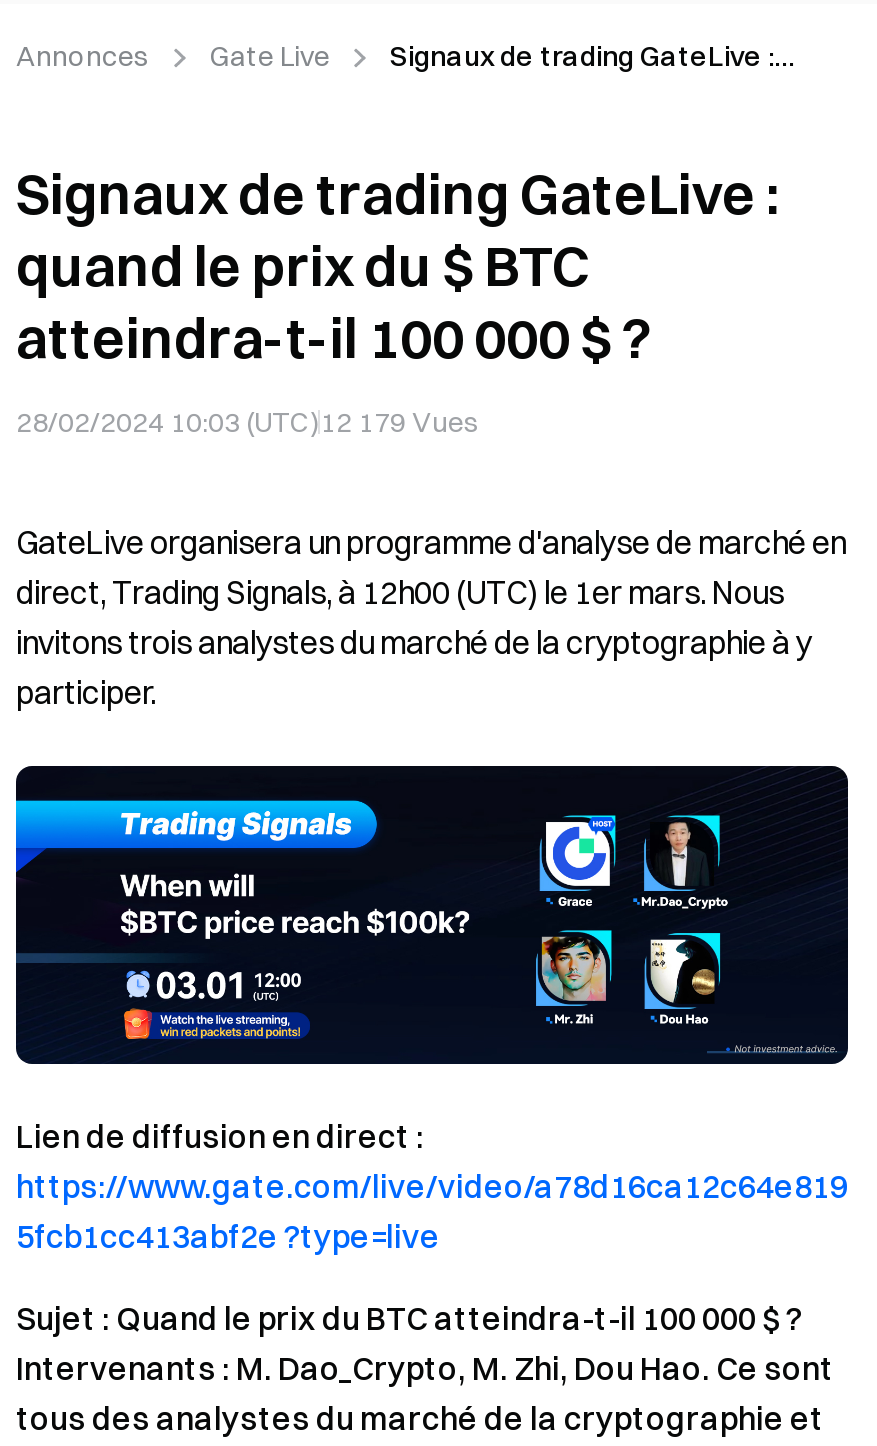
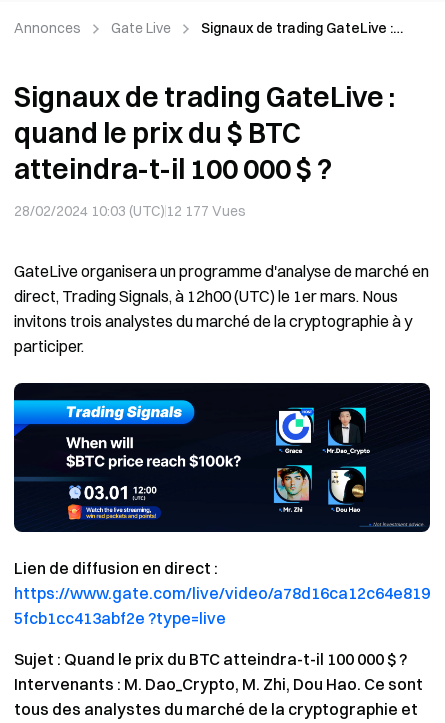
[16,404,480,440] 28/02/2024 10:03 (UTC)12 179 Vues -> [14,202,246,220] 28/02/2024 10:03 (UTC)12 177 Vues

